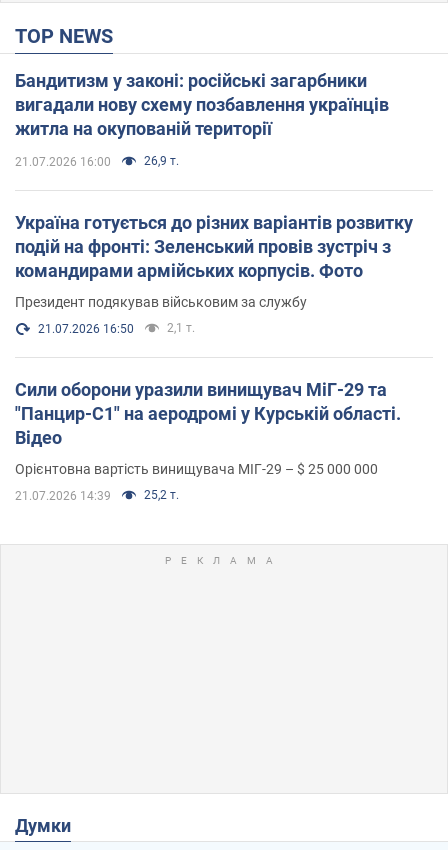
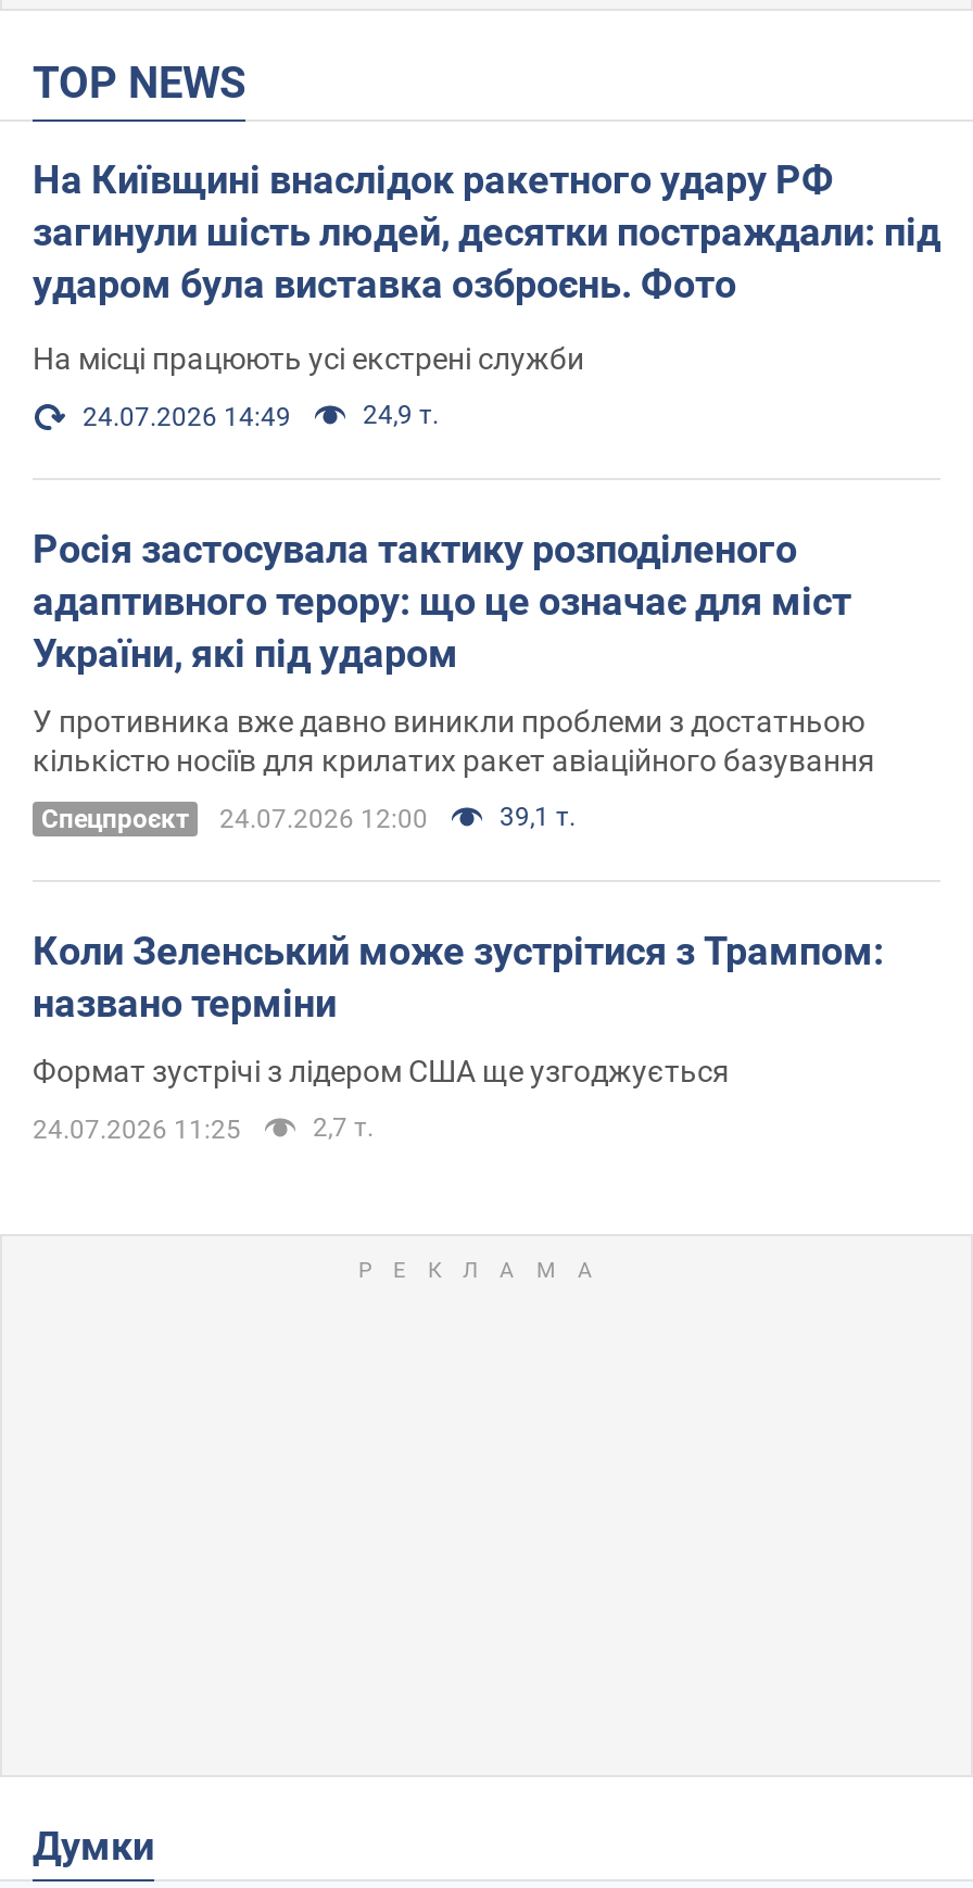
[15,70,413,503] Бандитизм у законі: російські загарбники | вигадали нову схему позбавлення українців | житла на окупованій території | 21.07.2026 16:00 | 26,9 т. | Україна готується до різних варіантів розвитку | подій на фронті: Зеленський провів зустріч з | командирами армійських корпусів. Фото | Президент подякував військовим за службу | 21.07.2026 16:50 | 2,1 т. | Сили оборони уразили винищувач МіГ-29 та | "Панцир-С1" на аеродромі у Курській області. | Відео | Орієнтовна вартість винищувача МІГ-29 – $ 25 000 000 | 21.07.2026 14:39 | 25,2 т. -> [33,156,940,1144] На Київщині внаслідок ракетного удару РФ | загинули шість людей, десятки постраждали: під | ударом була виставка озброєнь. Фото | На місці працюють усі екстрені служби | 24.07.2026 14:49 | 24,9 т. | Росія застосувала тактику розподіленого | адаптивного терору: що це означає для міст | України, які під ударом | У противника вже давно виникли проблеми з достатньою | кількістю носіїв для крилатих ракет авіаційного базування | Cпецпроєкт | 24.07.2026 12:00 | 39,1 т. | Коли Зеленський може зустрітися з Трампом: | названо терміни | Формат зустрічі з лідером США ще узгоджується | 24.07.2026 11:25 | 2,7 т.

